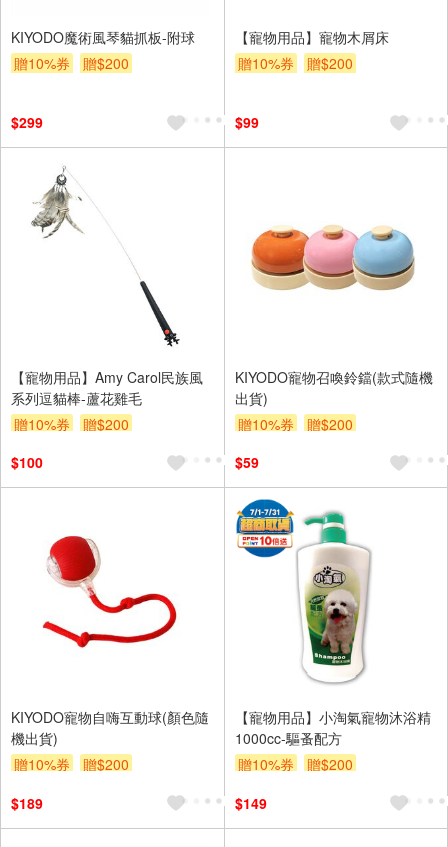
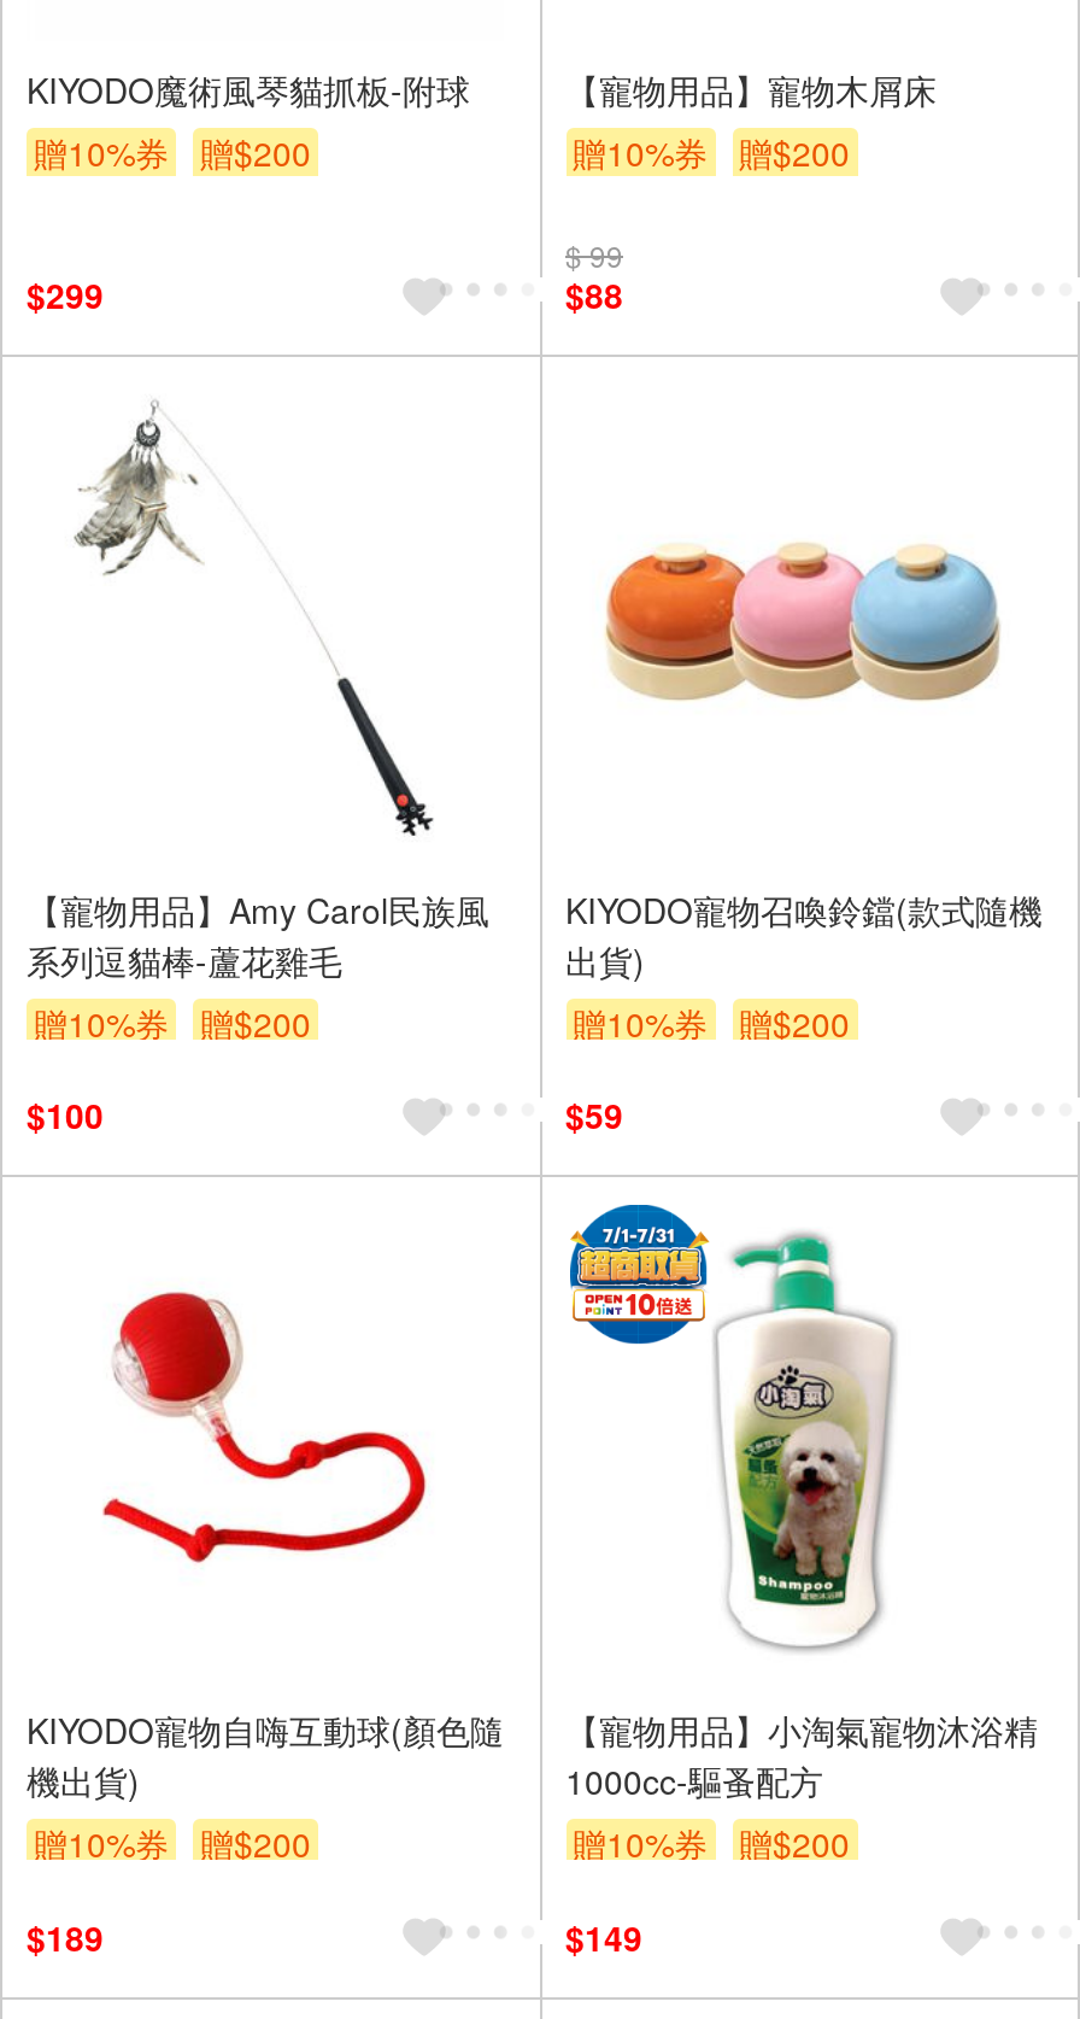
[234,112,258,132] $99 -> [565,233,623,319] $ 99 | $88

